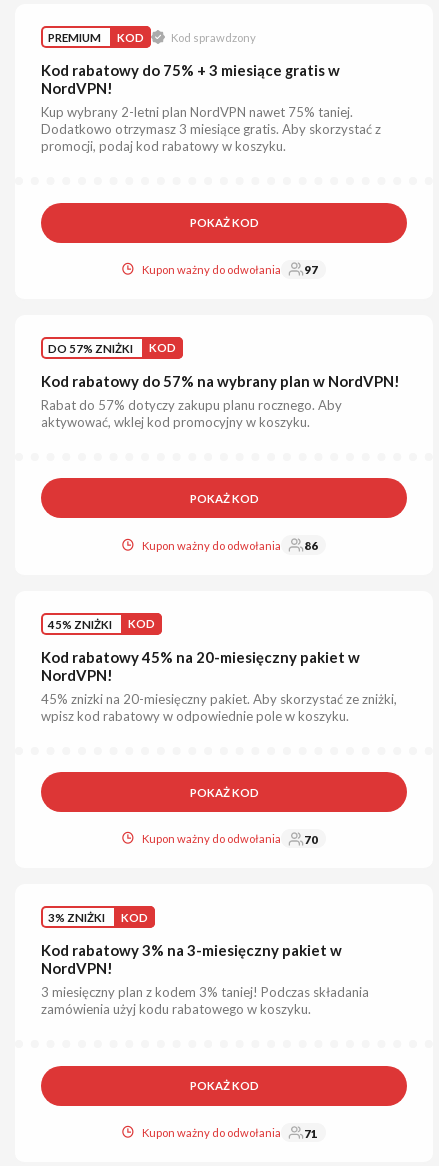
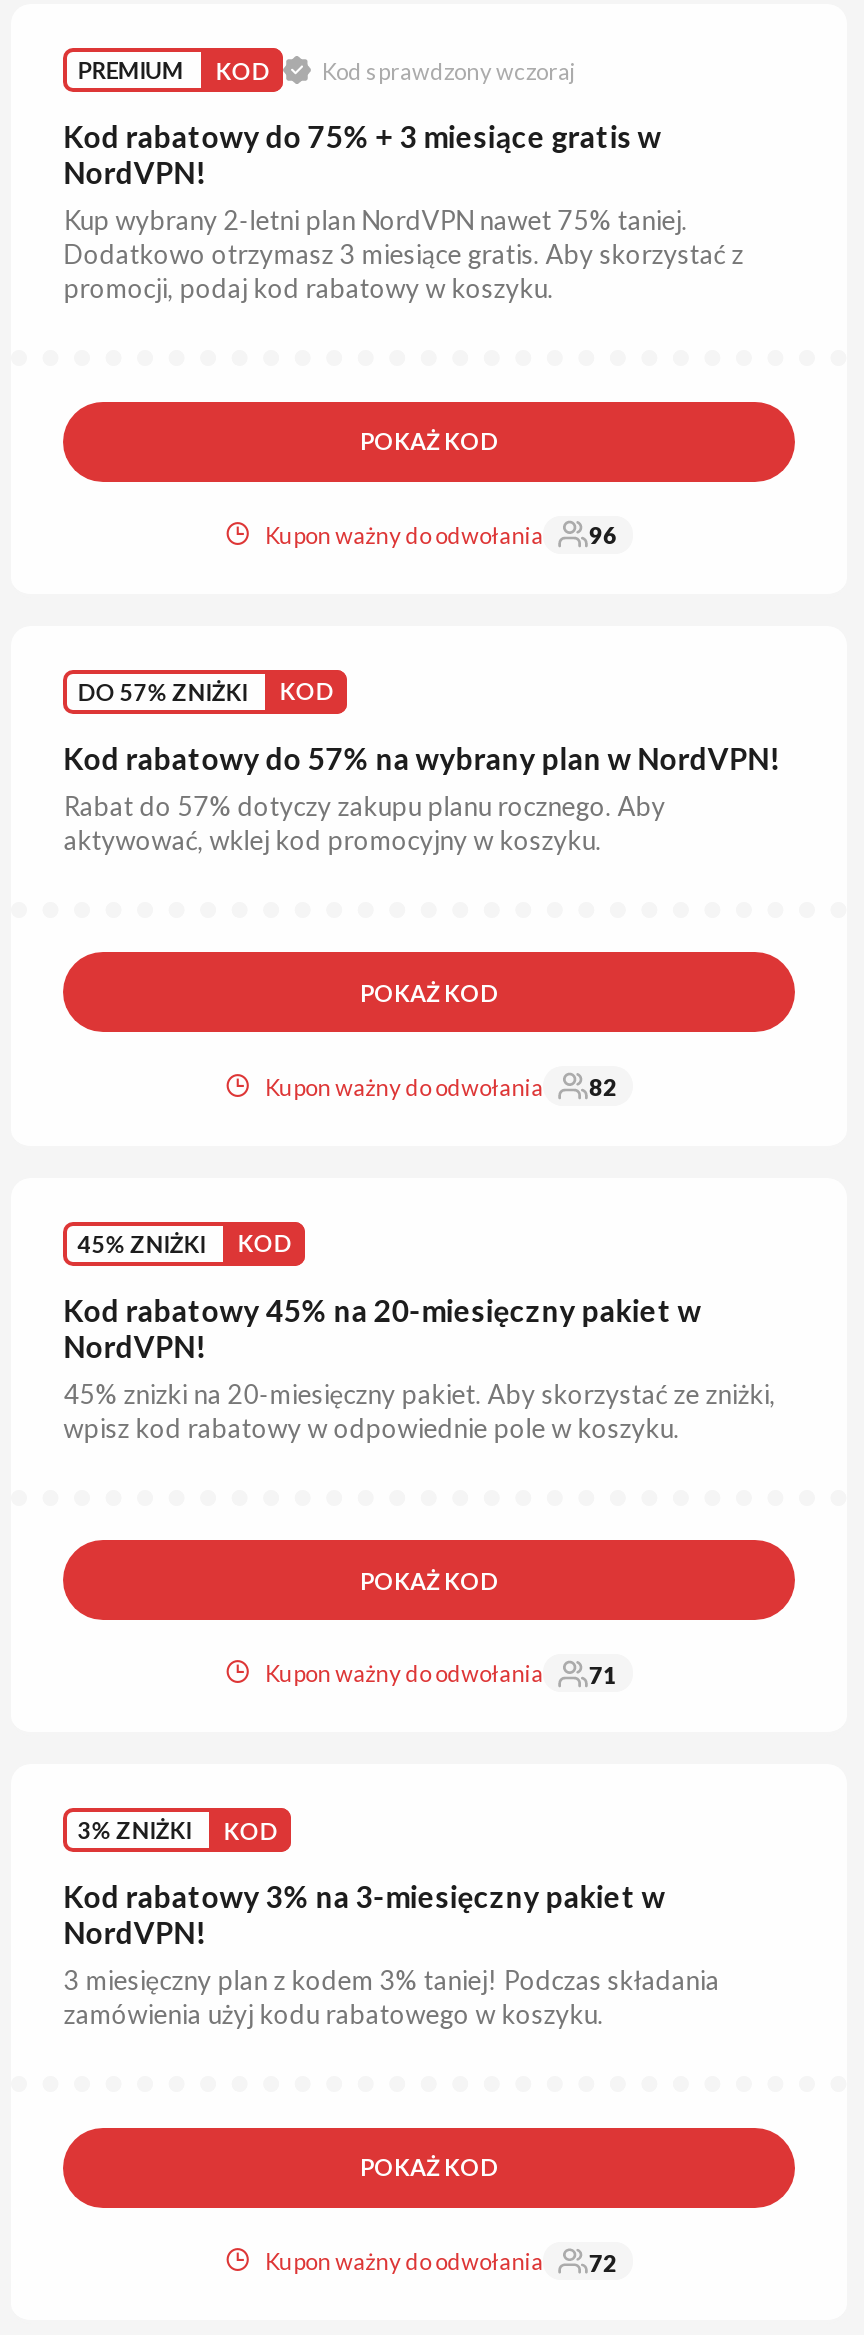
[170,31,255,44] Kod sprawdzony -> [322,58,576,84] Kod sprawdzony wczoraj
[142,263,318,276] Kupon ważny do odwołania 97 -> [265,522,617,548] Kupon ważny do odwołania 96
[142,539,318,552] Kupon ważny do odwołania 86 -> [265,1073,617,1100] Kupon ważny do odwołania 82
[142,832,318,846] Kupon ważny do odwołania 70 -> [265,1661,617,1688] Kupon ważny do odwołania 71
[142,1126,318,1139] Kupon ważny do odwołania 71 -> [265,2248,617,2275] Kupon ważny do odwołania 72

